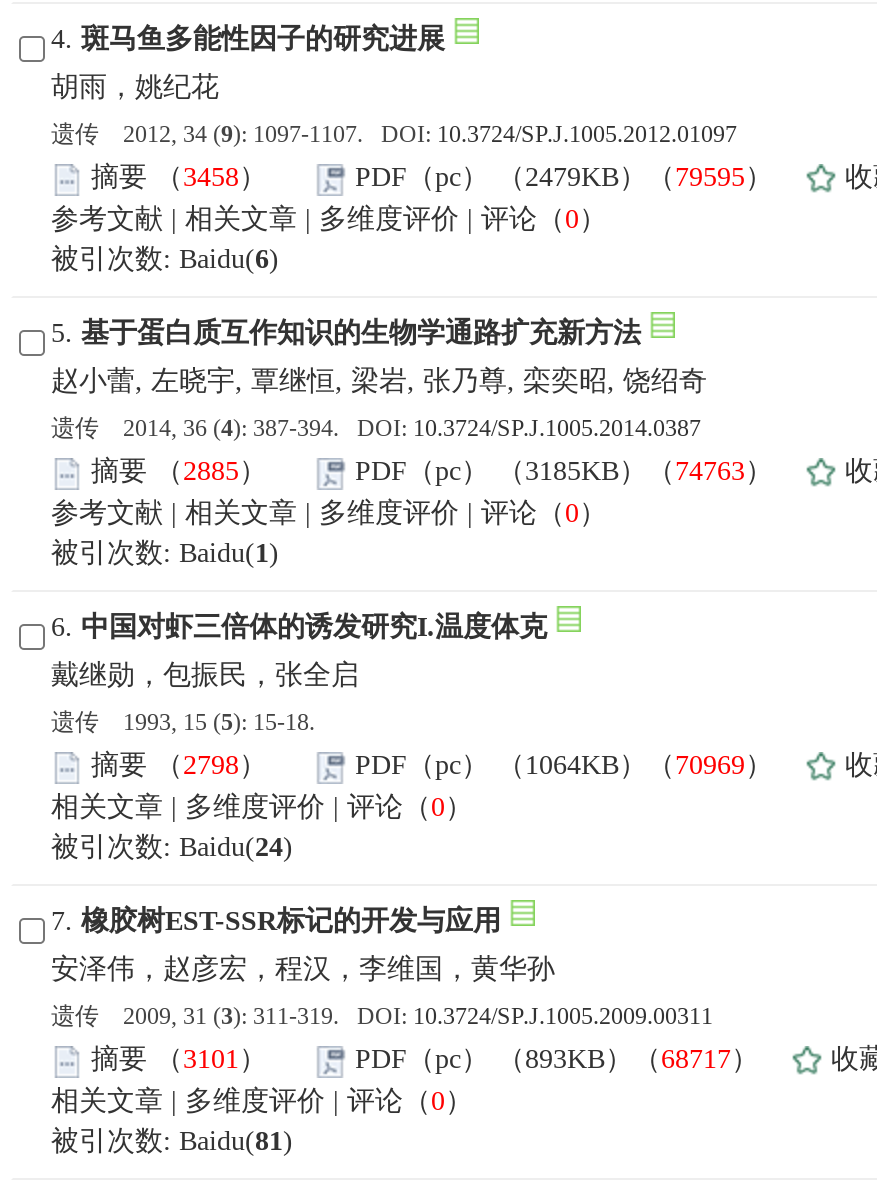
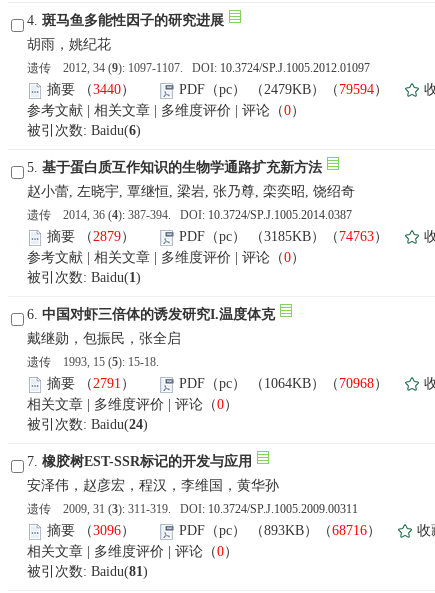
[91,162,315,192] 摘要（3458） -> [47,82,159,97] 摘要（3440）
[355,162,805,192] PDF（pc）（2479KB）（79595） -> [179,82,404,97] PDF（pc）（2479KB）（79594）
[91,456,315,486] 摘要（2885） -> [47,229,159,244] 摘要（2879）
[91,750,315,780] 摘要（2798） -> [47,376,159,391] 摘要（2791）
[355,750,805,780] PDF（pc）（1064KB）（70969） -> [179,376,404,391] PDF（pc）（1064KB）（70968）
[91,1044,315,1074] 摘要（3101） -> [47,523,159,538] 摘要（3096）
[355,1044,791,1074] PDF（pc）（893KB）（68717） -> [179,523,397,538] PDF（pc）（893KB）（68716）

